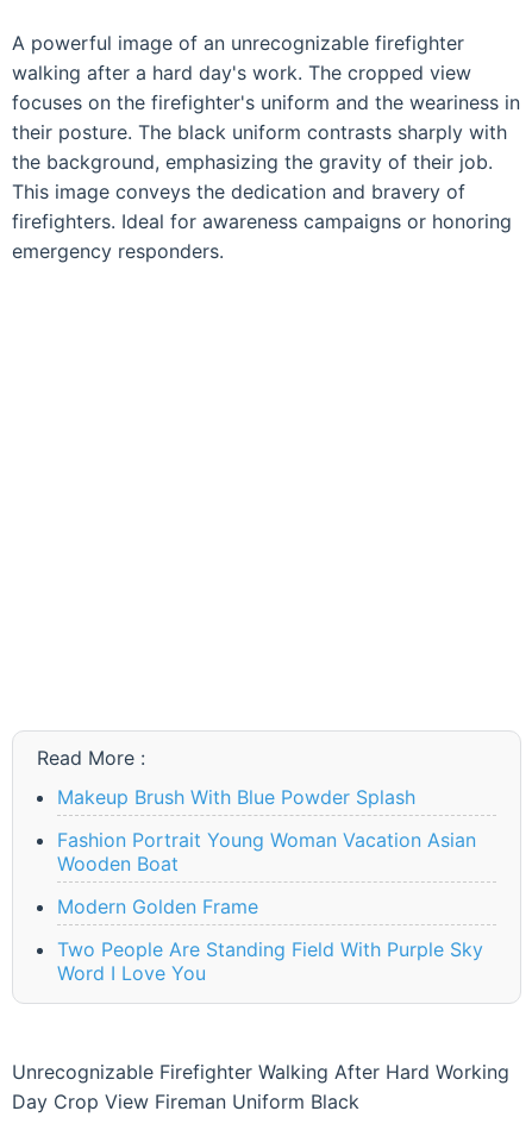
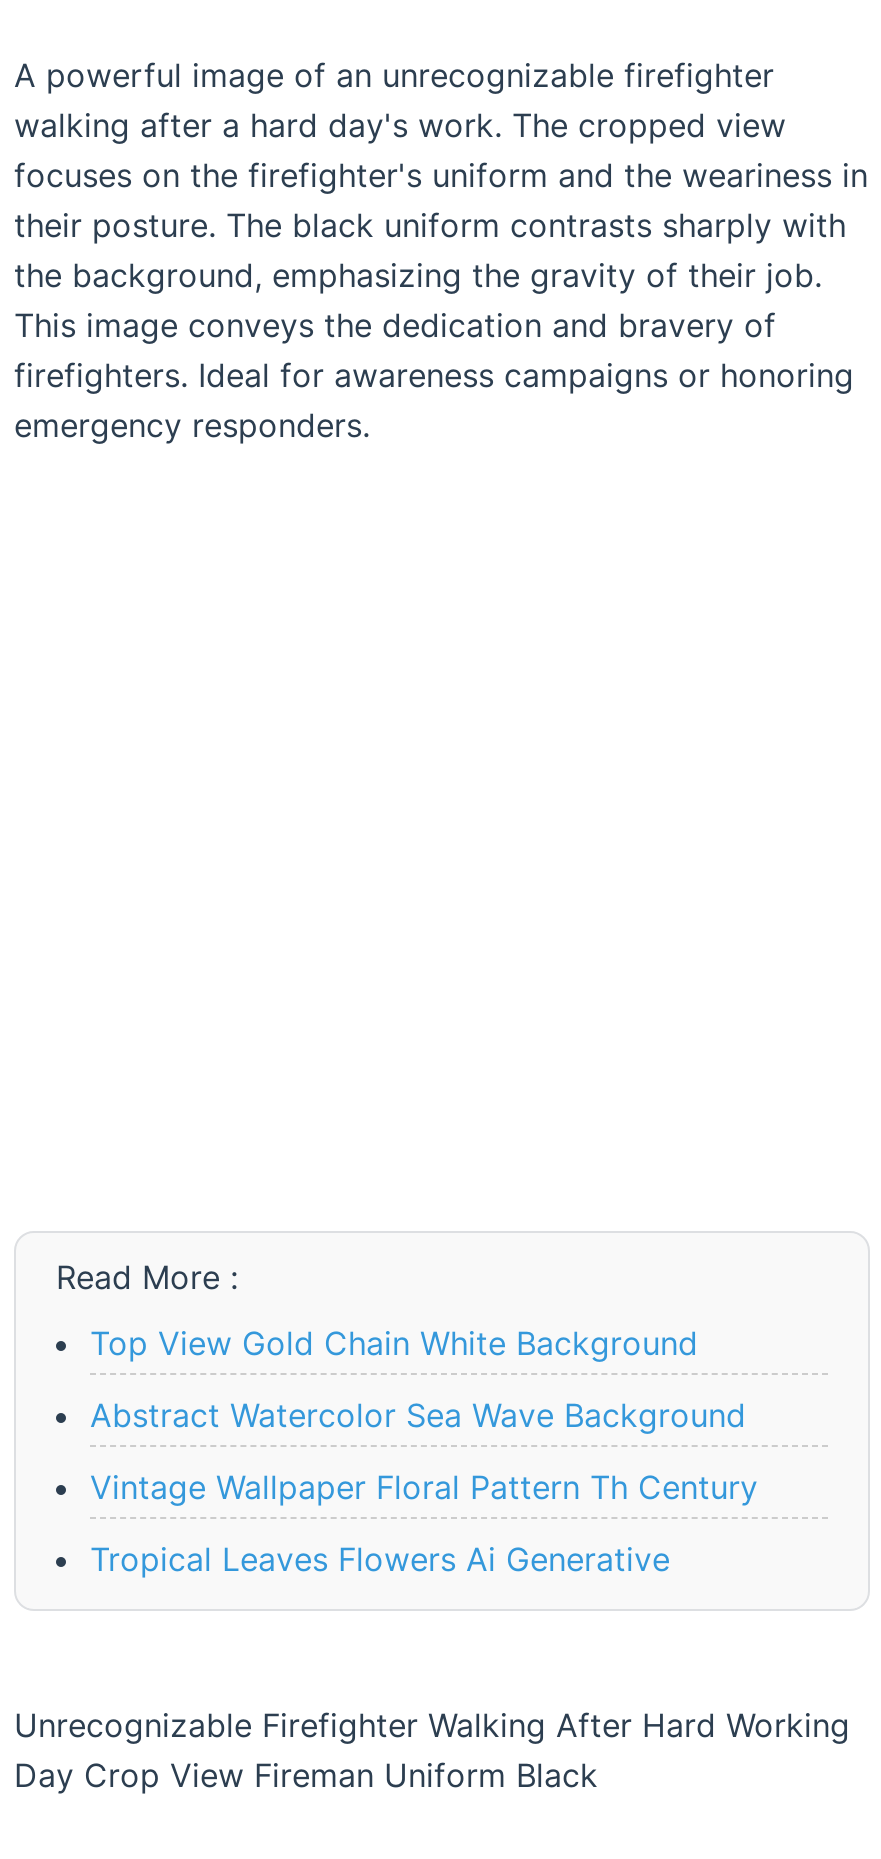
[57,785,415,809] Makeup Brush With Blue Powder Splash -> [90,1323,698,1363] Top View Gold Chain White Background
[57,828,476,875] Fashion Portrait Young Woman Vacation Asian | Wooden Boat -> [90,1395,746,1435] Abstract Watercolor Sea Wave Background
[57,895,258,918] Modern Golden Frame -> [90,1467,758,1507] Vintage Wallpaper Floral Pattern Th Century
[57,937,483,985] Two People Are Standing Field With Purple Sky | Word I Love You -> [90,1539,670,1579] Tropical Leaves Flowers Ai Generative

